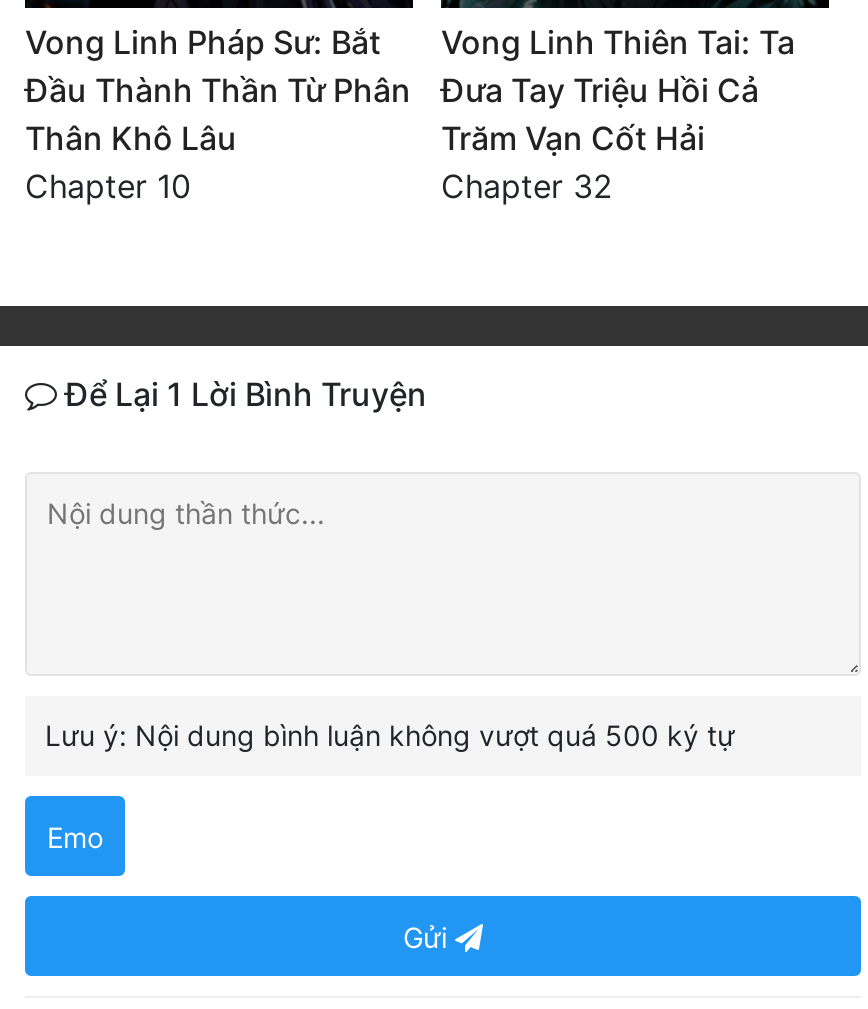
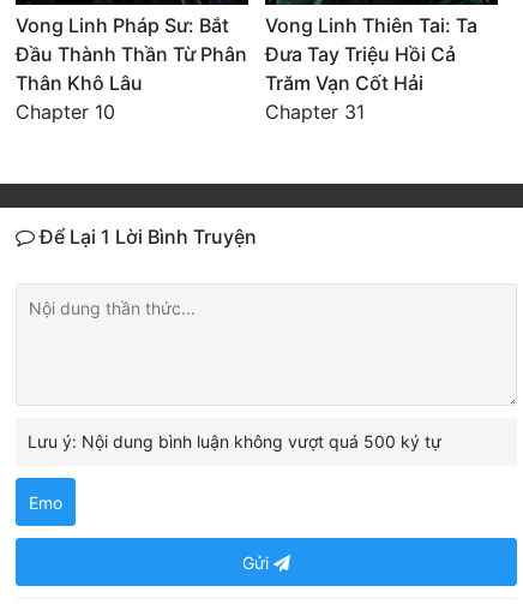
[441,165,613,205] Chapter 32 -> [265,99,365,123] Chapter 31

